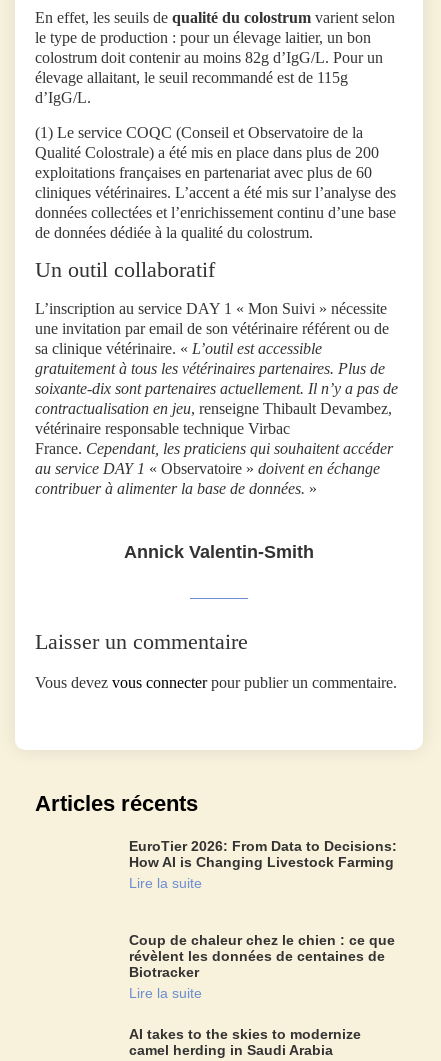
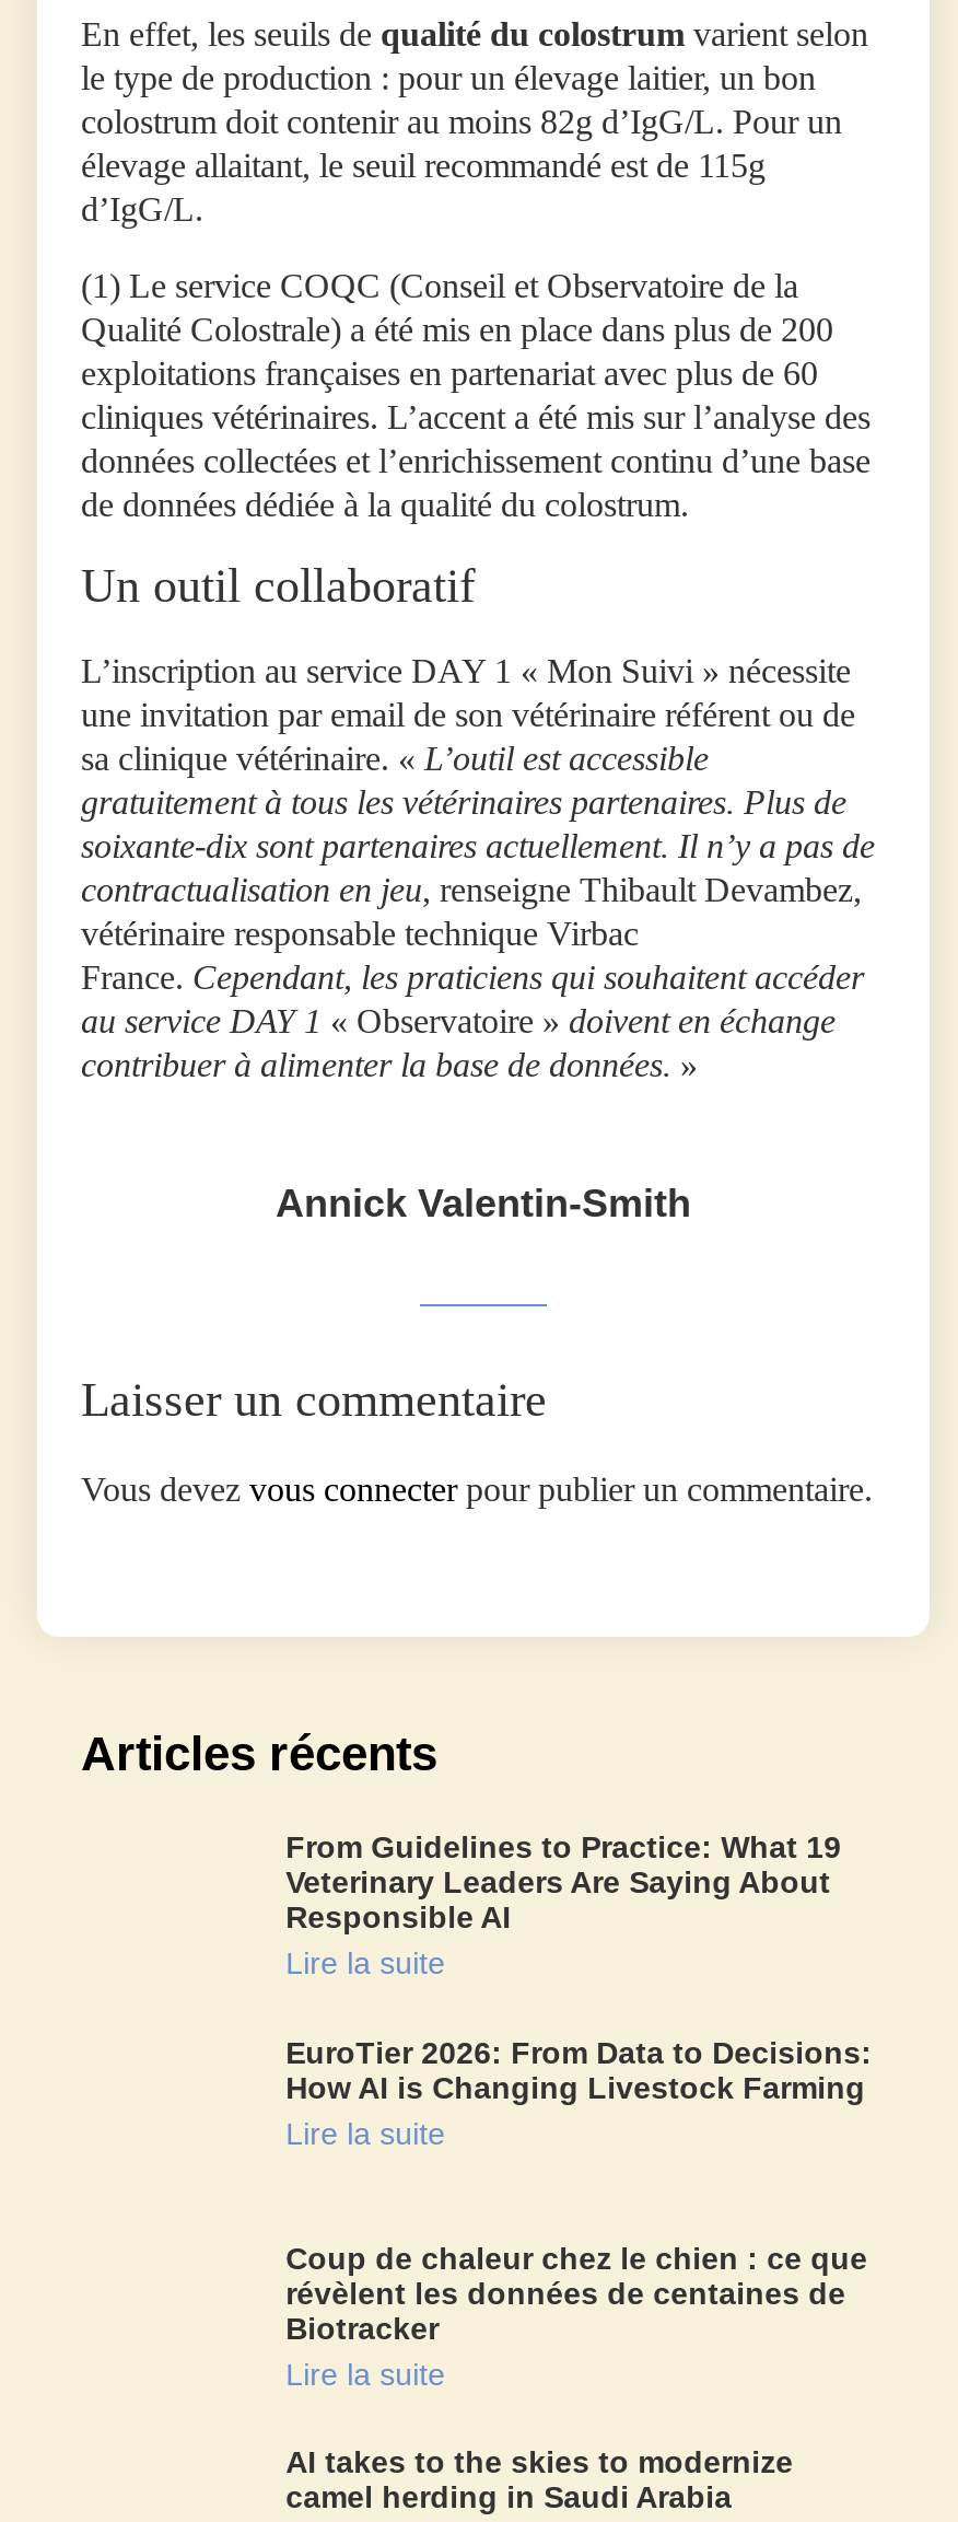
none -> [286,1831,841,1981] From Guidelines to Practice: What 19 | Veterinary Leaders Are Saying About | Responsible AI | Lire la suite

